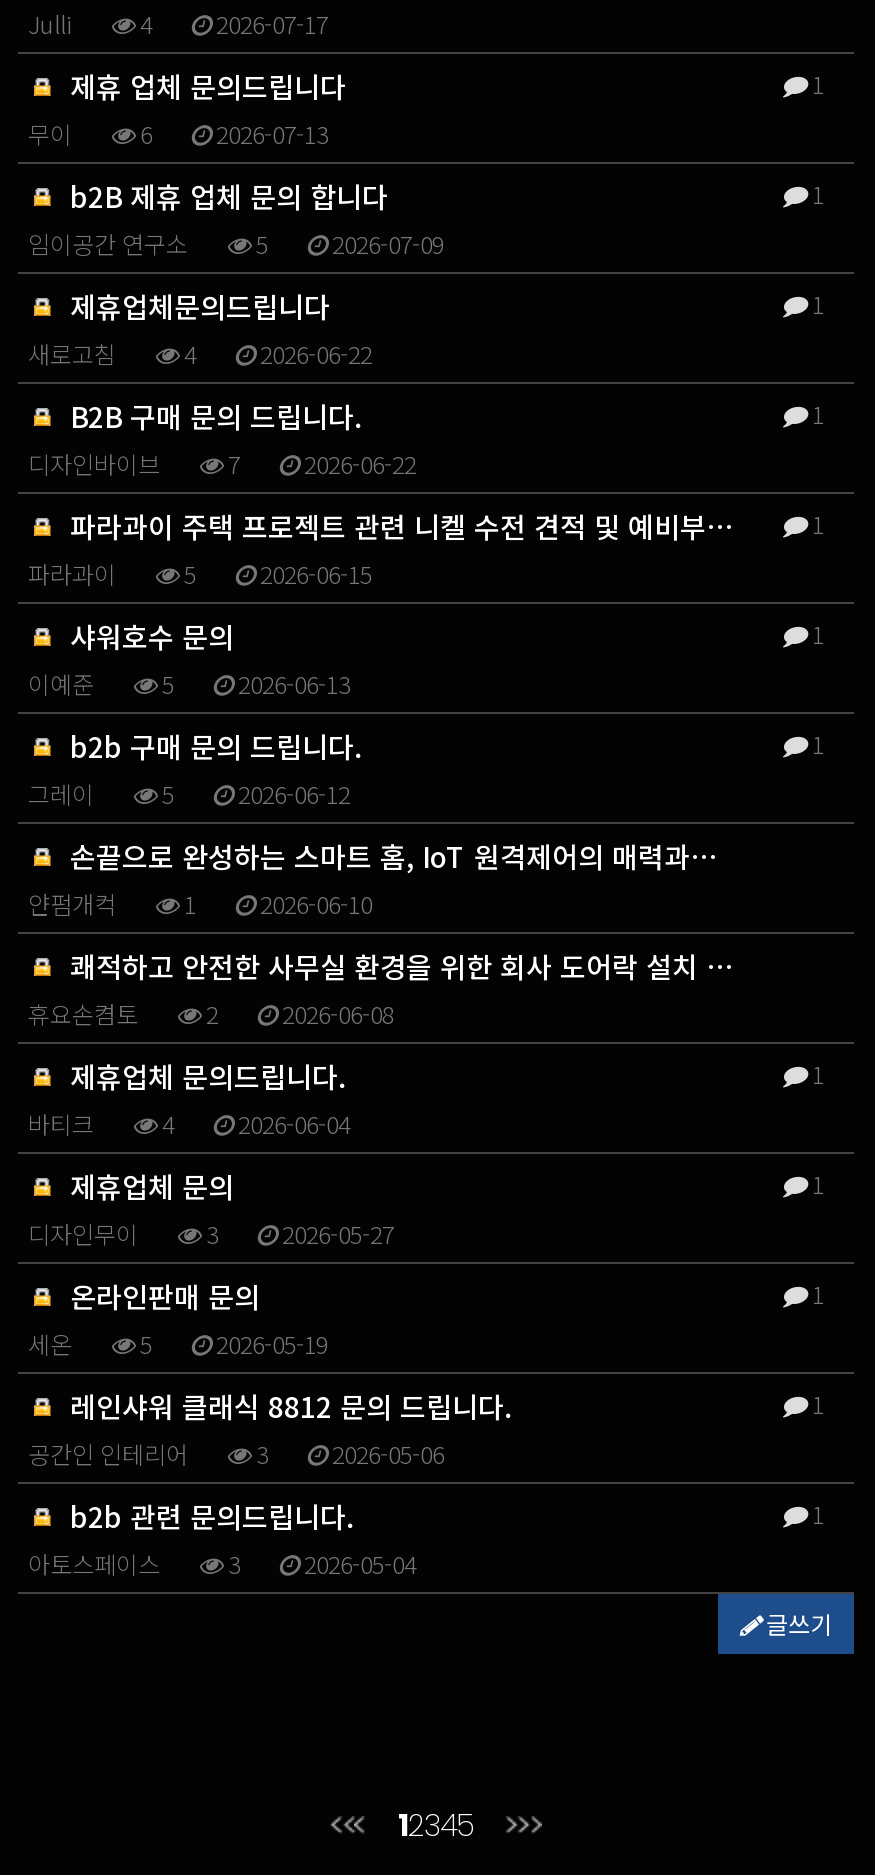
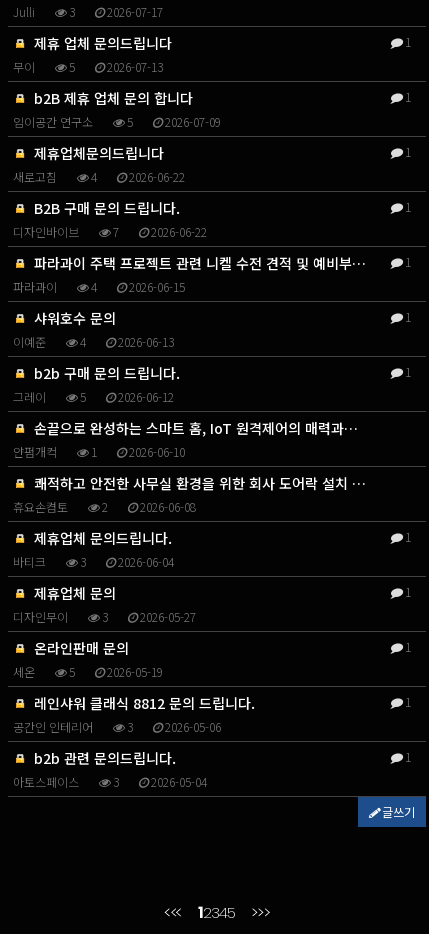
[28,5,328,39] Julli 4 2026-07-17 -> [13,2,163,19] Julli 3 2026-07-17
[28,115,328,149] 무이 6 2026-07-13 -> [13,57,163,74] 무이 5 2026-07-13
[28,555,372,589] 파라과이 5 2026-06-15 -> [13,277,185,294] 파라과이 4 2026-06-15
[28,665,350,699] 이예준 5 2026-06-13 -> [13,332,174,349] 이예준 4 2026-06-13
[28,1105,350,1139] 바티크 4 2026-06-04 -> [13,552,174,569] 바티크 3 2026-06-04

